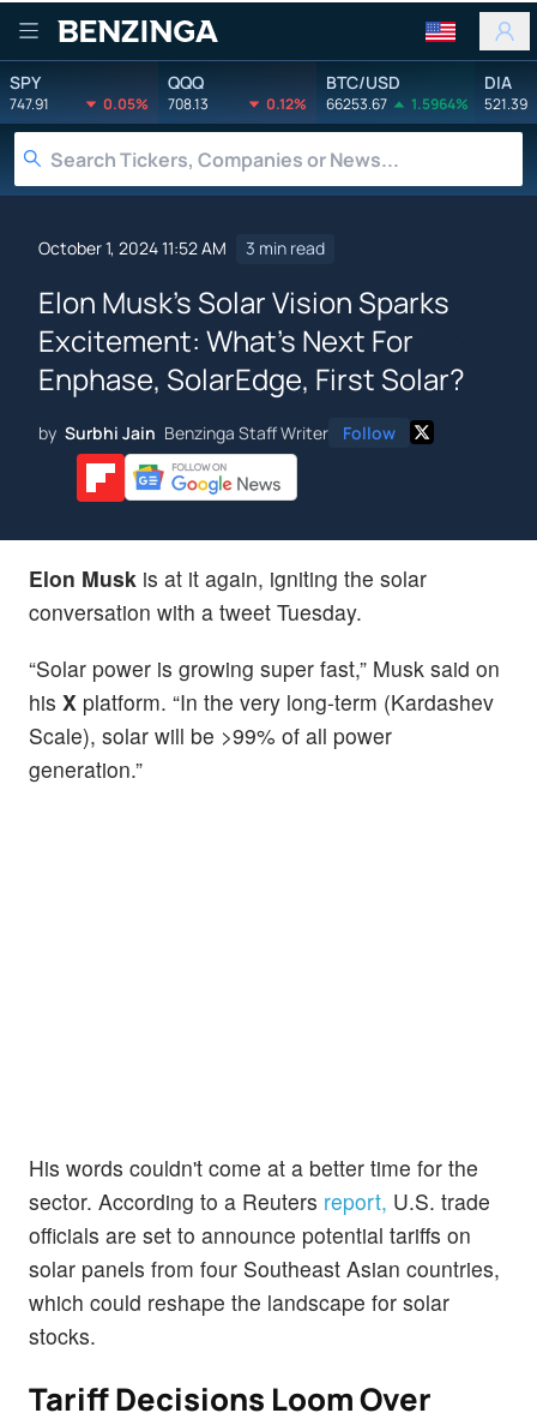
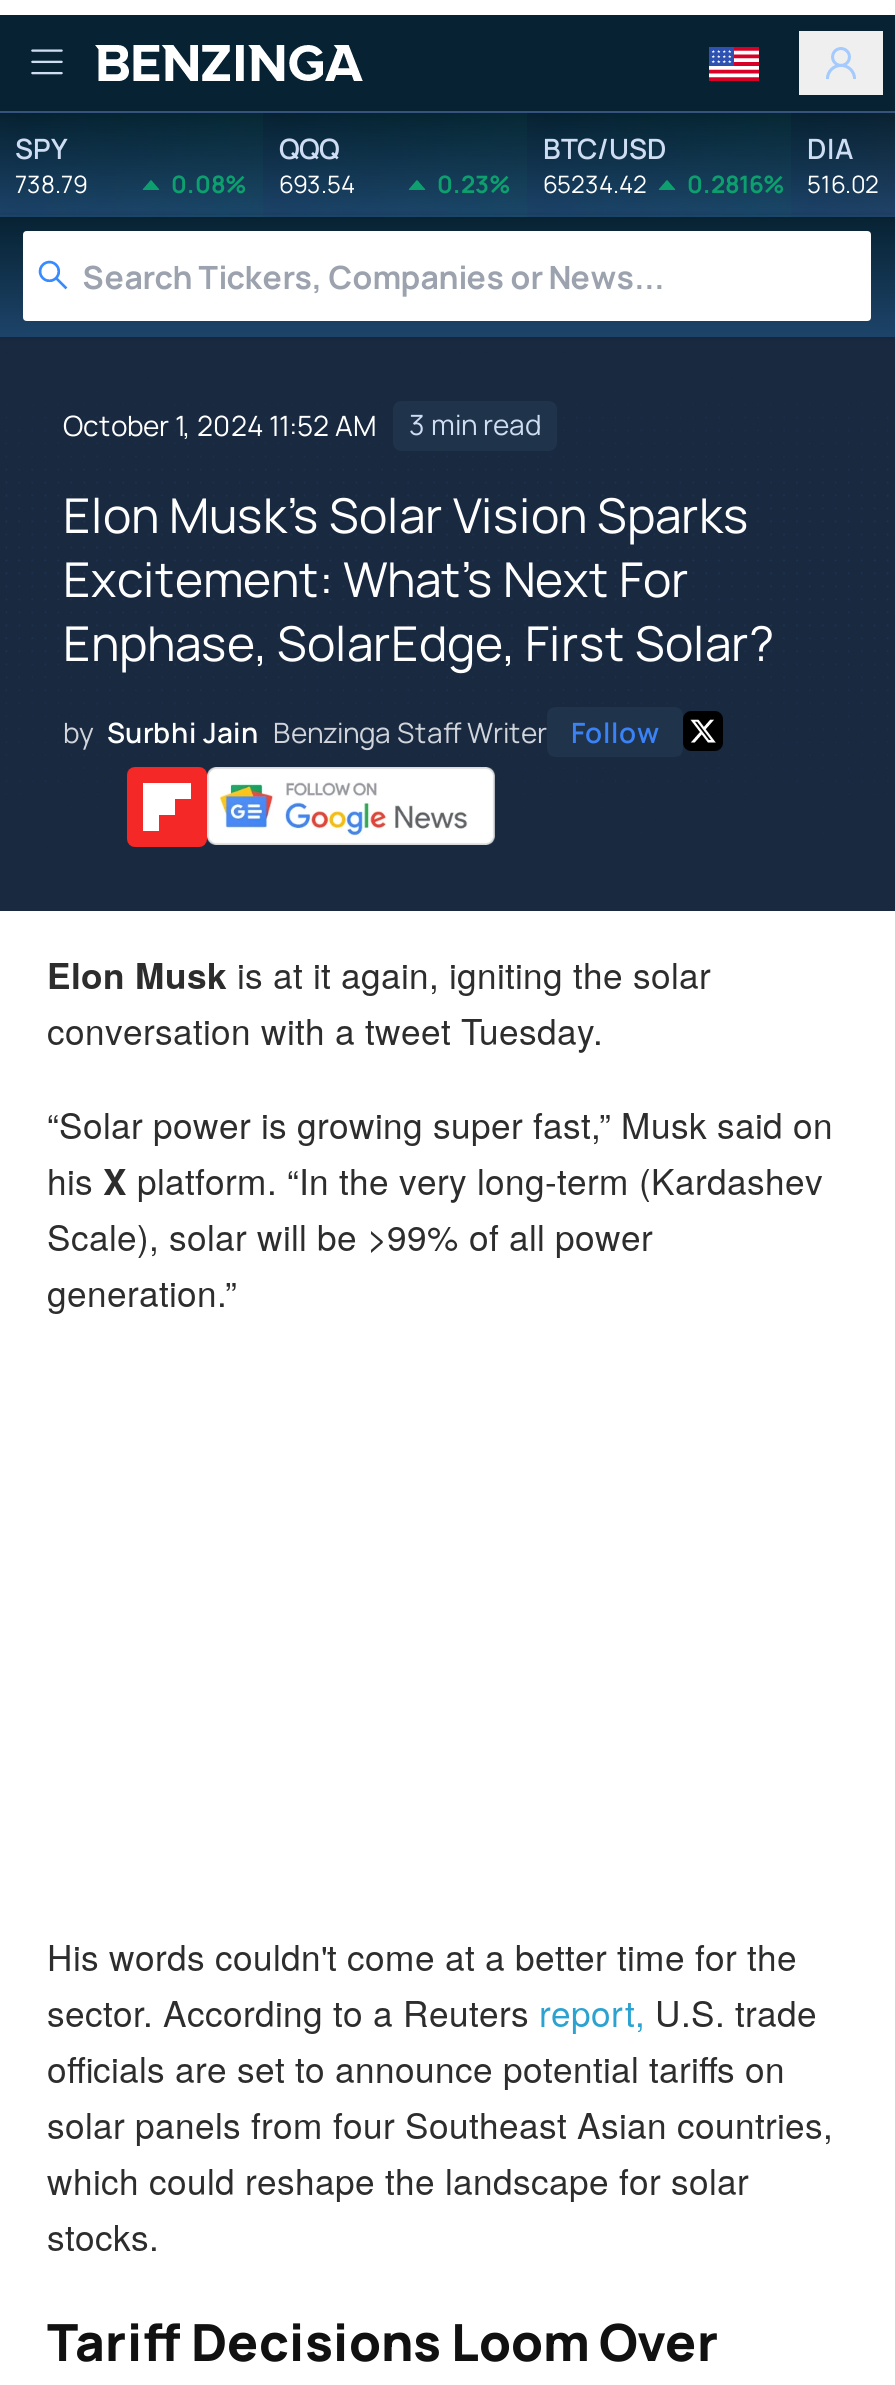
[10,93,49,113] 747.91 -> [15,166,87,200] 738.79
[103,93,149,113] 0.05% -> [171,166,247,200] 0.08%
[168,93,209,113] 708.13 -> [279,166,355,200] 693.54
[266,93,307,113] 0.12% -> [437,166,511,200] 0.23%
[326,93,387,113] 66253.67 -> [543,166,647,200] 65234.42
[411,93,469,113] 1.5964% -> [687,166,785,200] 0.2816%
[484,93,527,113] 521.39 -> [807,166,879,200] 516.02

